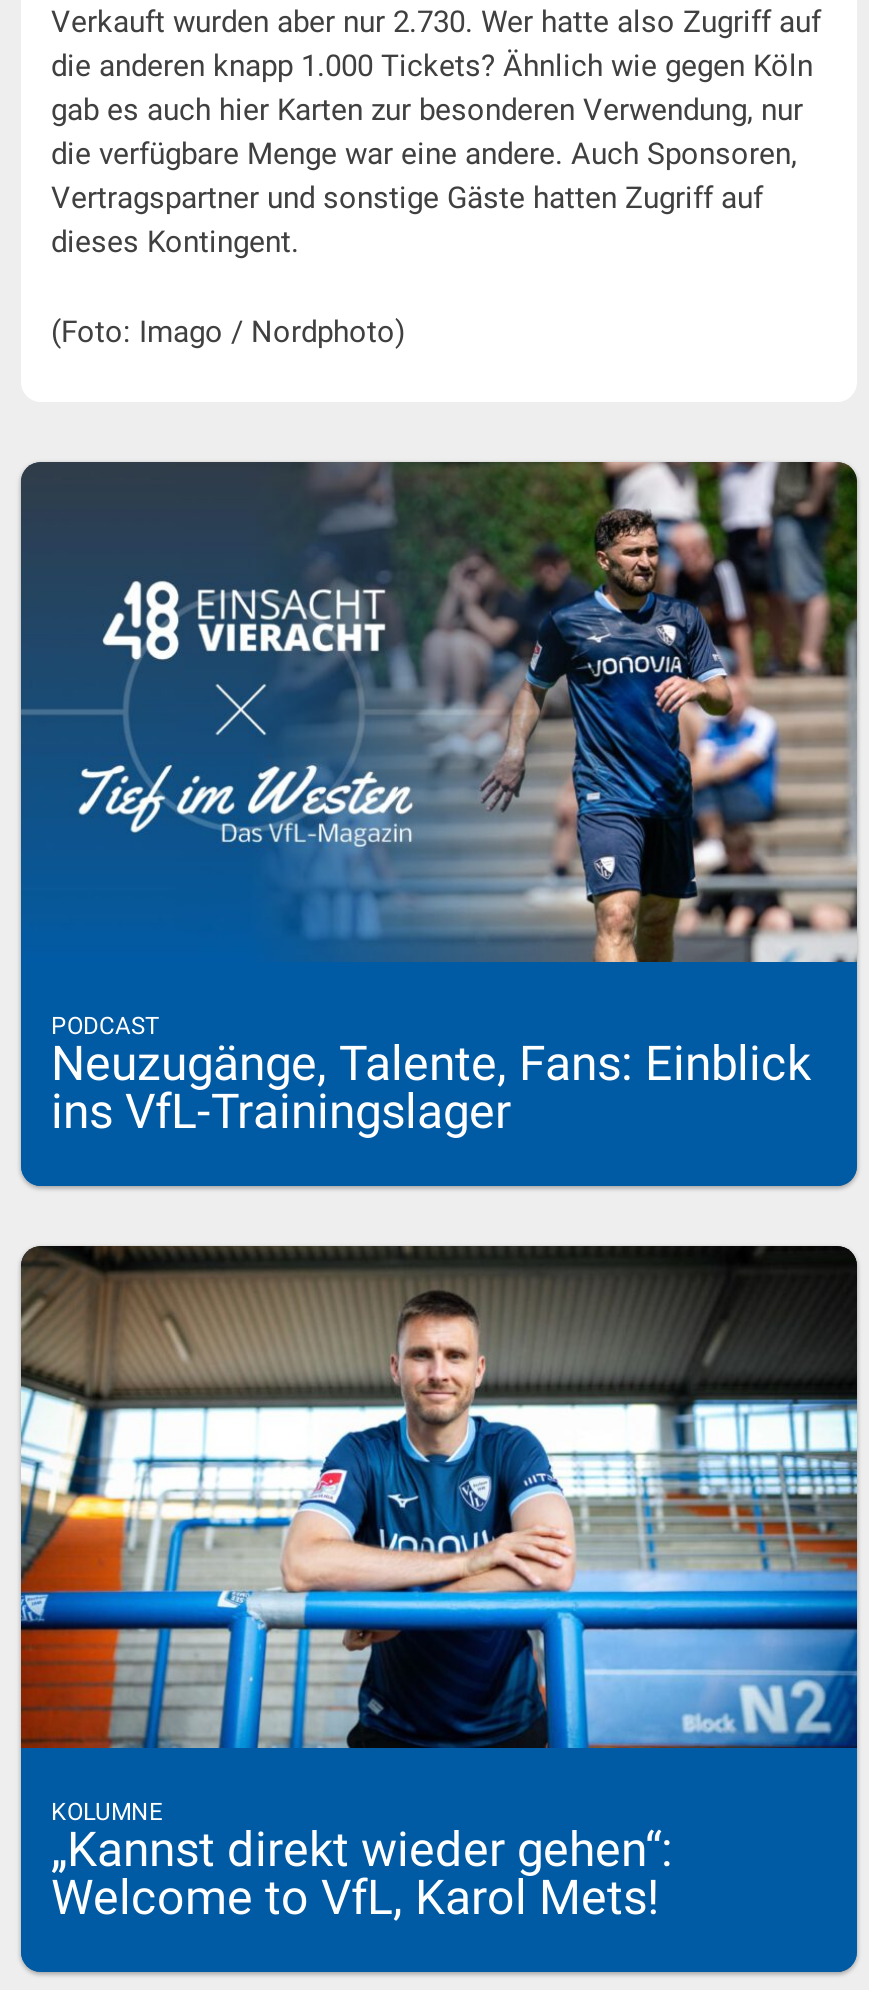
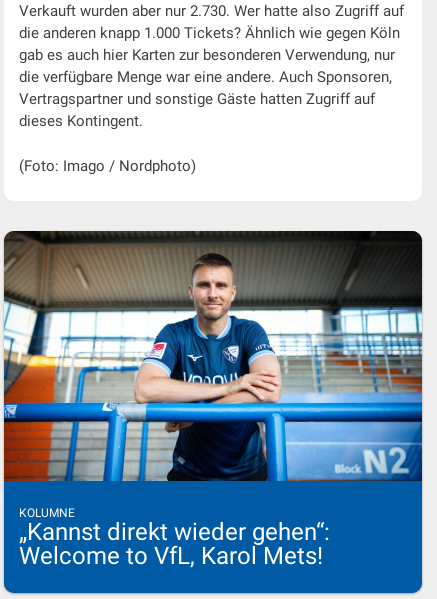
[19,460,859,1141] [image] | PODCAST | Neuzugänge, Talente, Fans: Einblick | ins VfL-Trainingslager -> none

